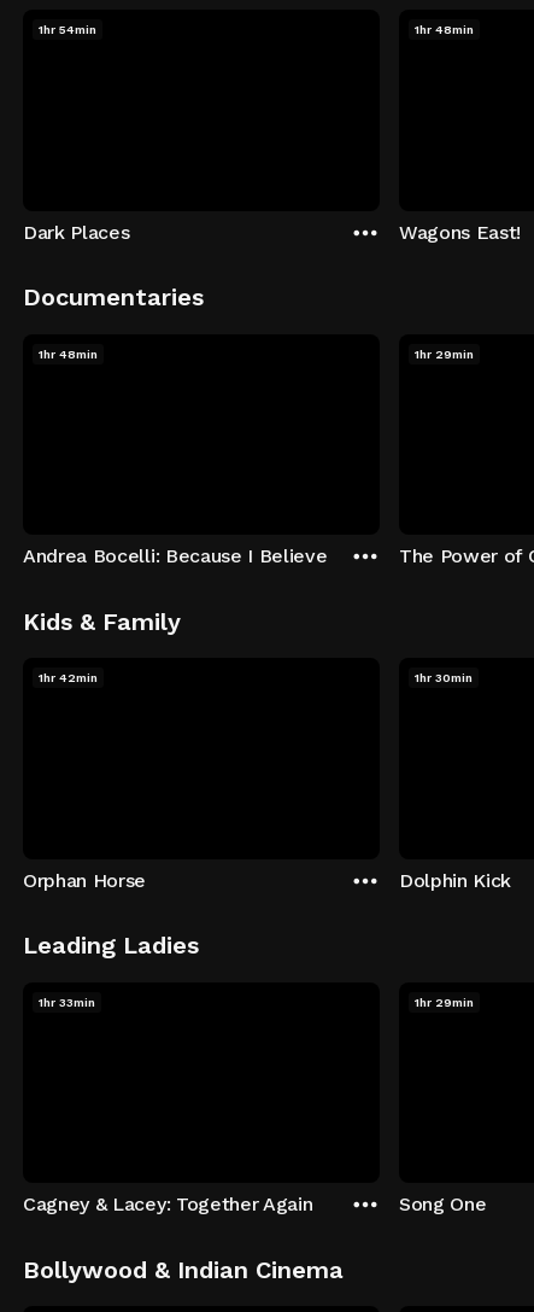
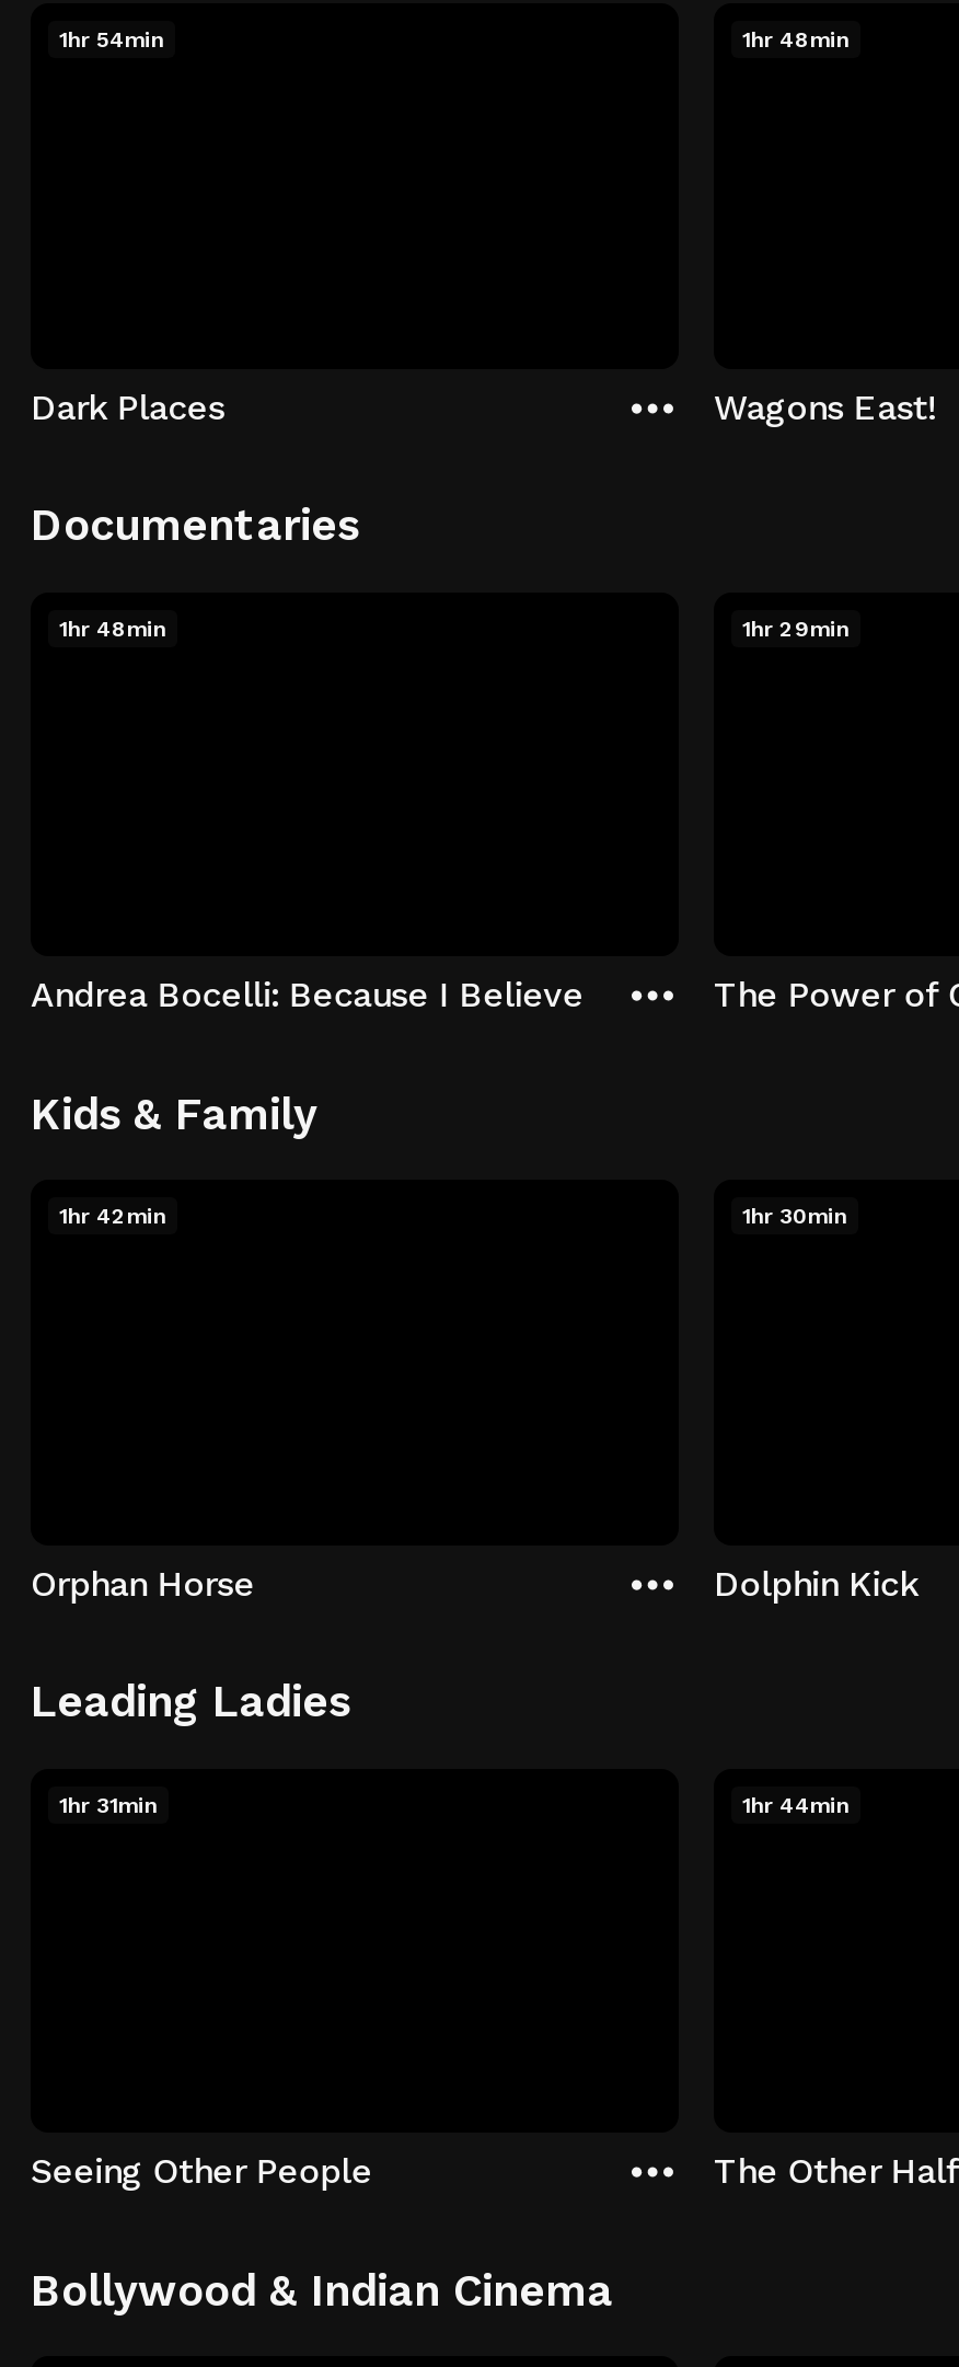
[39,995,95,1008] 1hr 33min -> [59,1792,158,1816] 1hr 31min
[415,995,474,1008] 1hr 29min -> [742,1792,850,1816] 1hr 44min
[23,1193,313,1215] Cagney & Lacey: Together Again -> [31,2150,372,2192] Seeing Other People
[399,1193,486,1215] Song One -> [714,2150,959,2192] The Other Half

